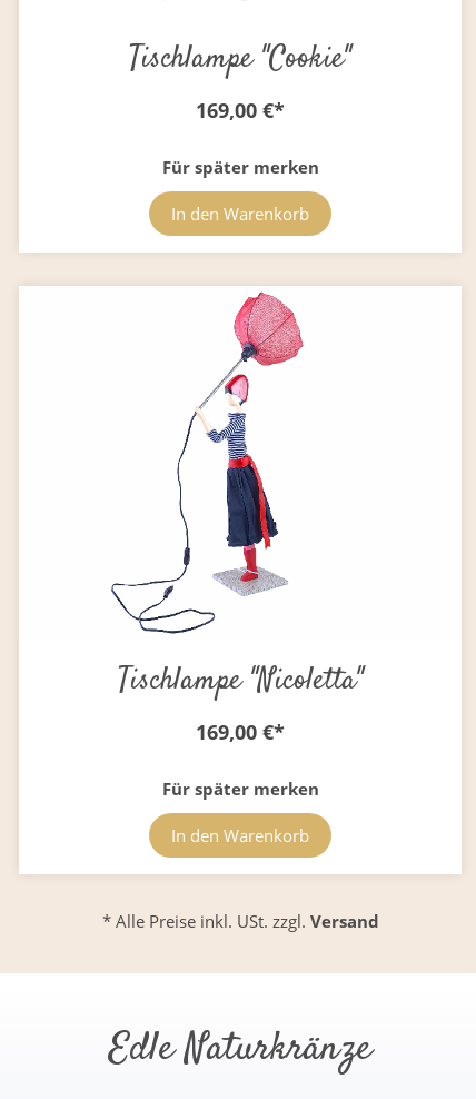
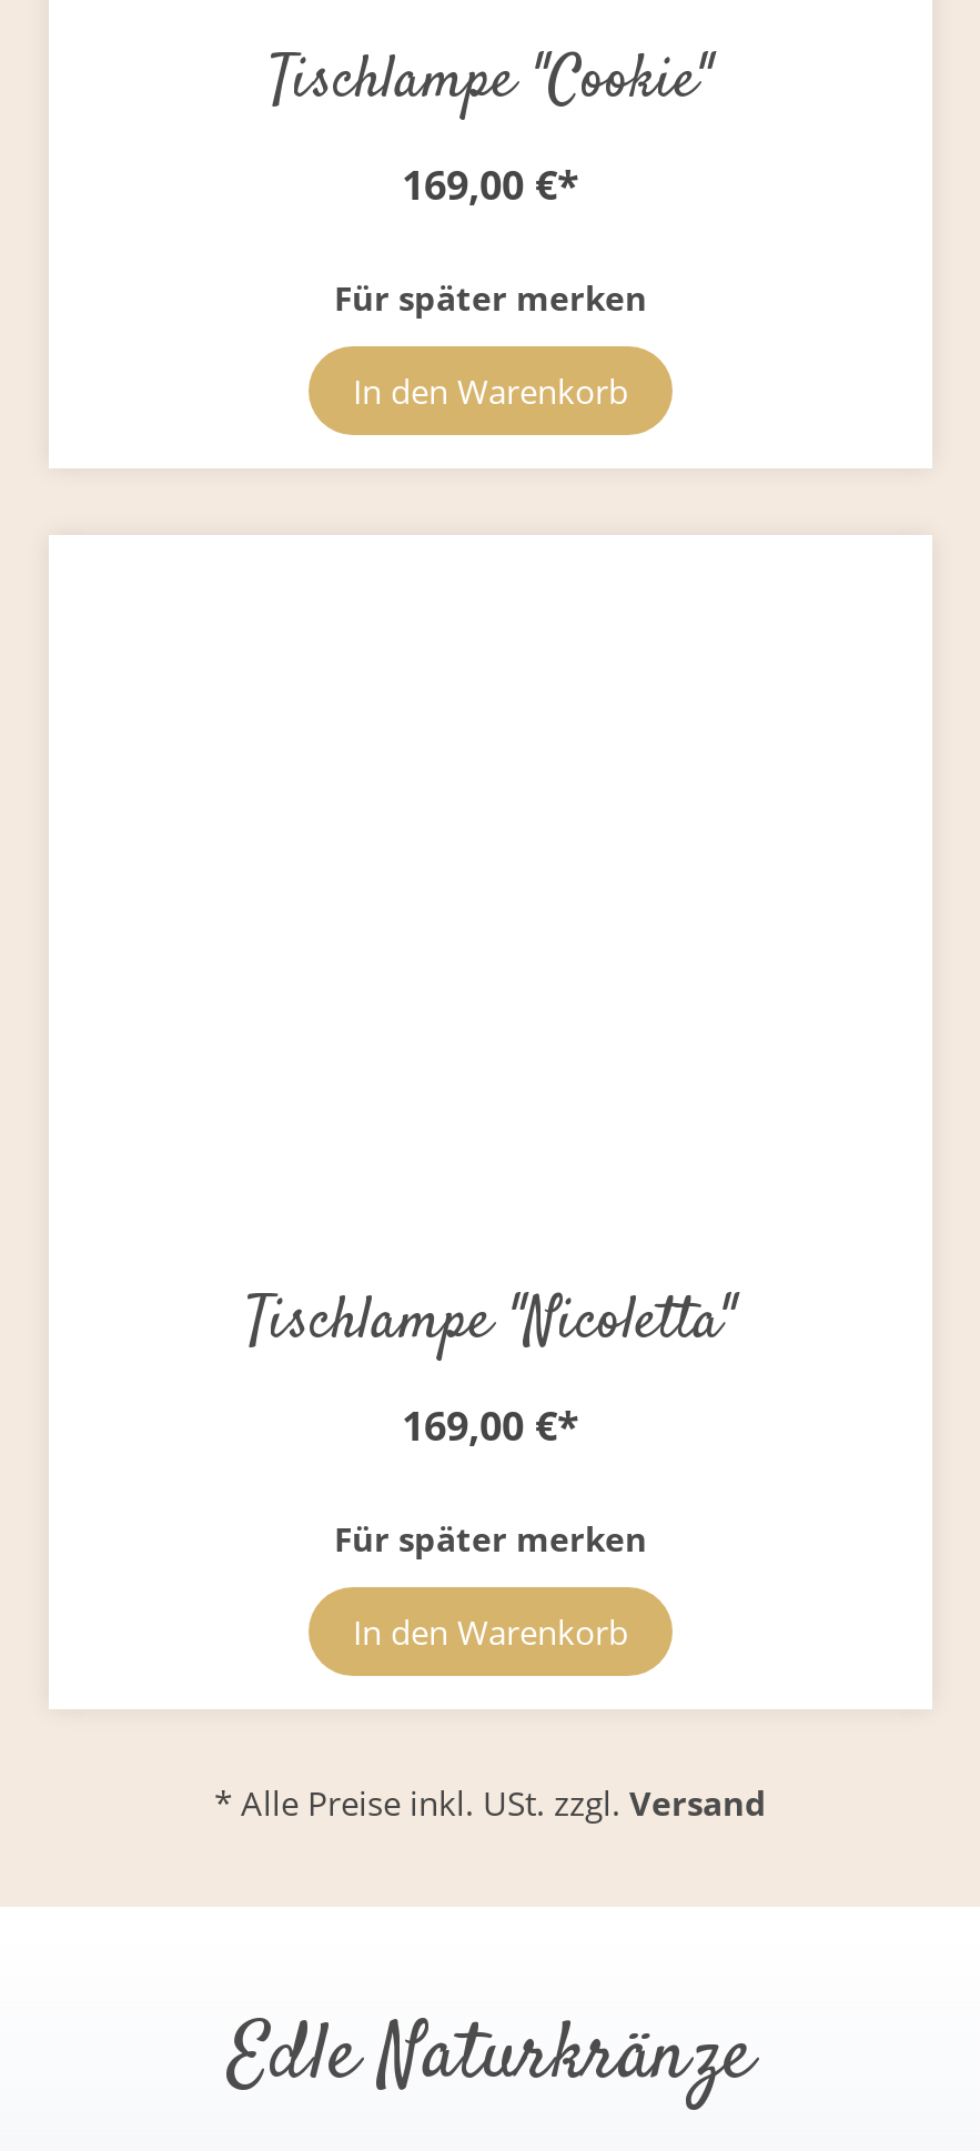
[110,291,305,635] [image] -> none

